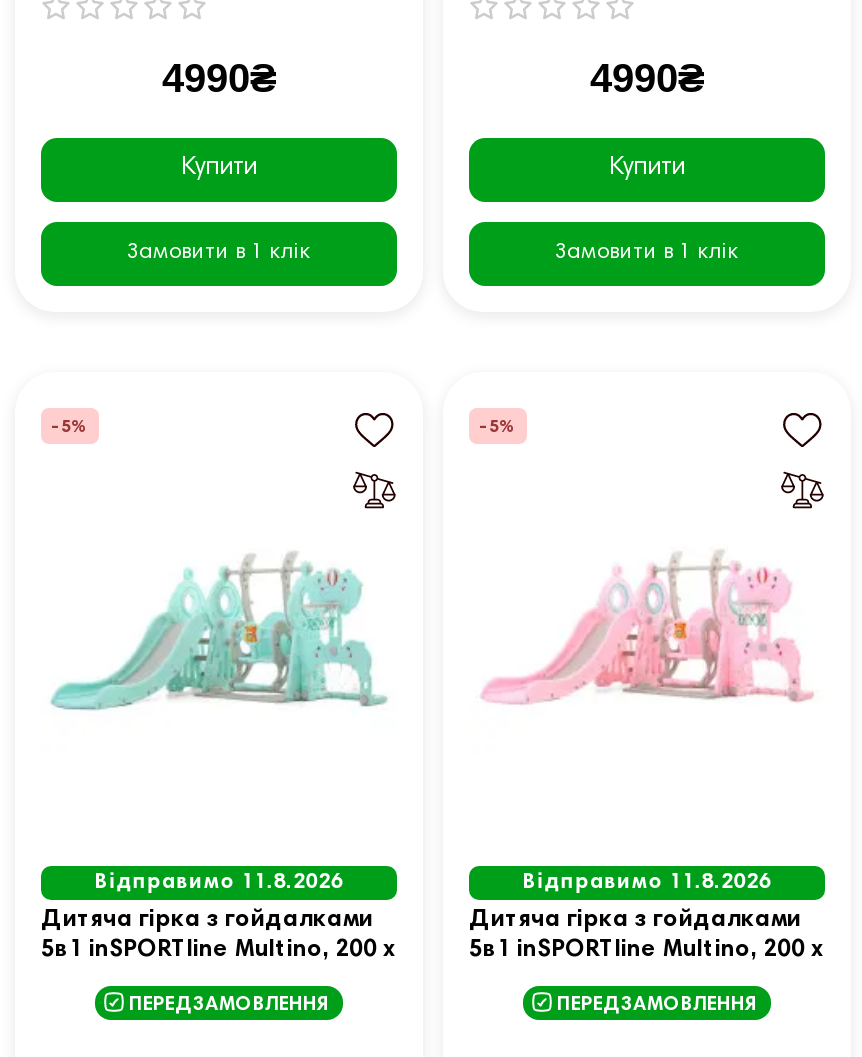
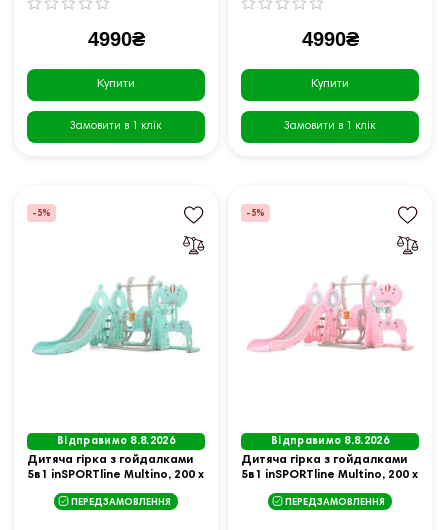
[95,871,343,893] Відправимо 11.8.2026 -> [57,436,175,447] Відправимо 8.8.2026
[523,871,771,893] Відправимо 11.8.2026 -> [271,436,389,447] Відправимо 8.8.2026

